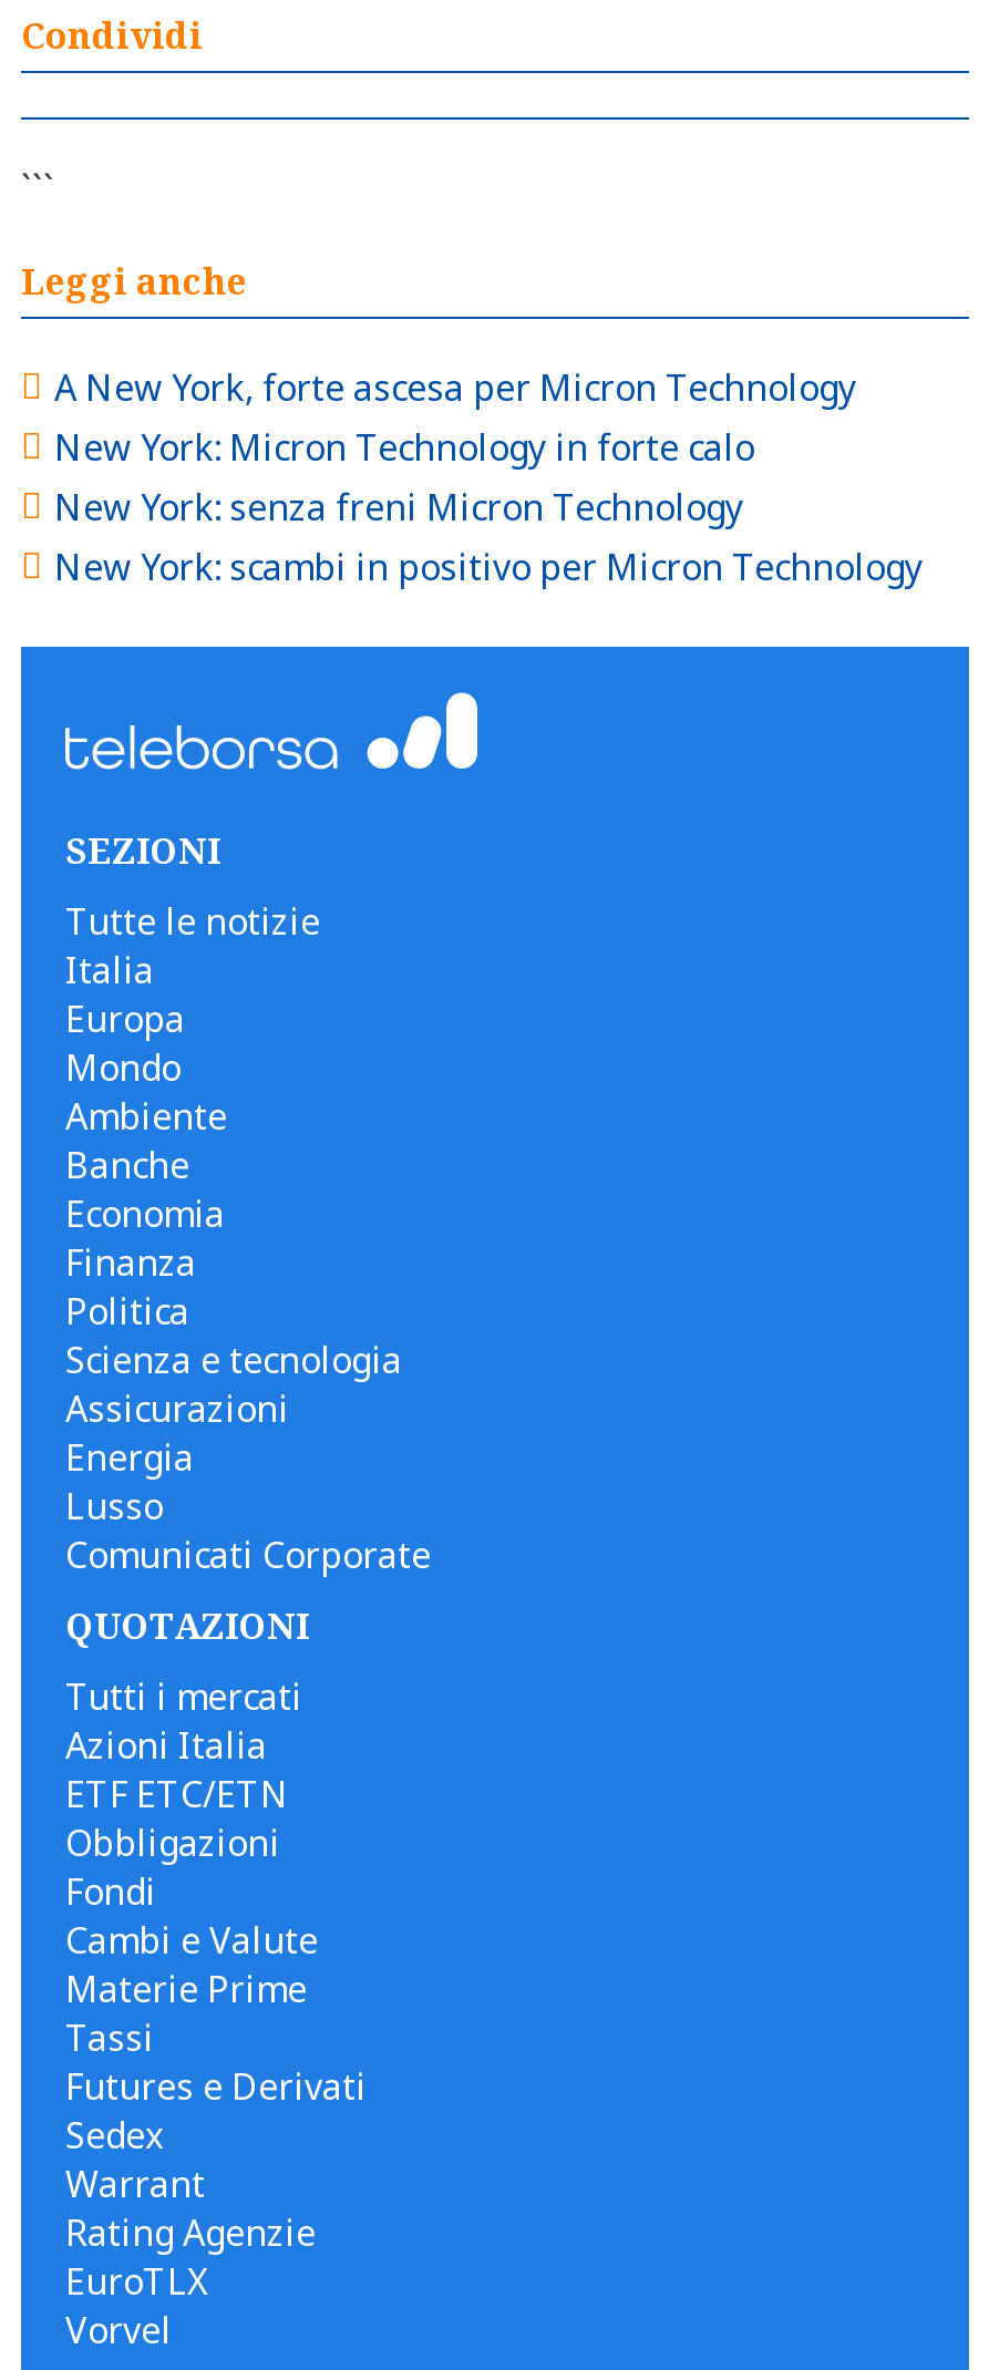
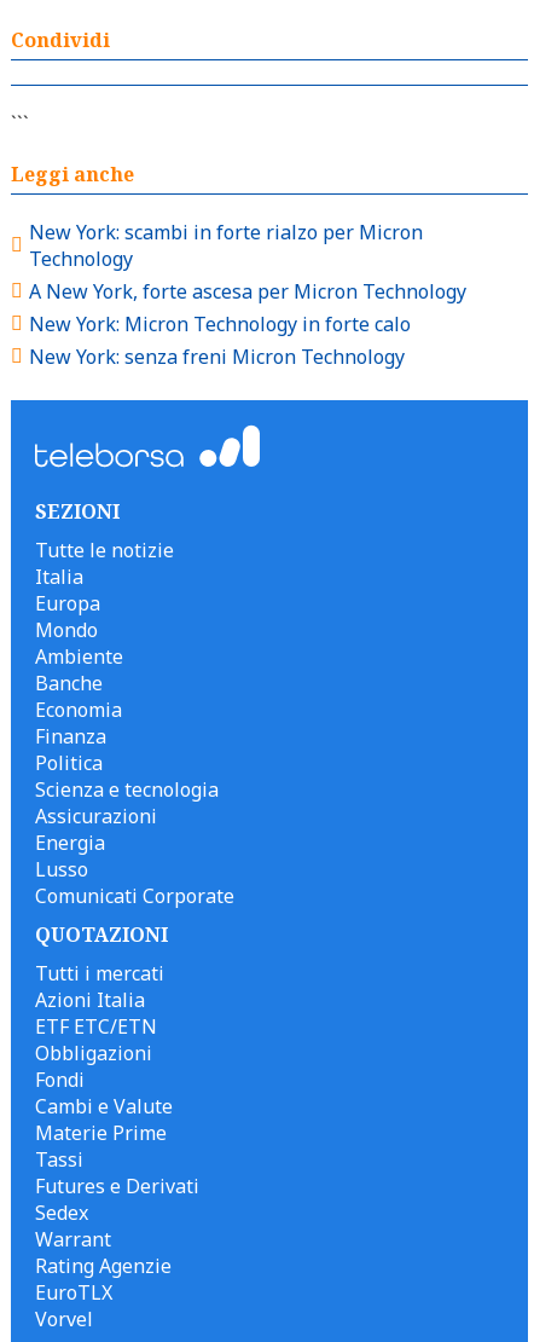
none -> [29,219,423,272] New York: scambi in forte rialzo per Micron | Technology
moved [54,363,856,532] -> [29,278,466,370]: A New York, forte ascesa per Micron Technology | New York: Micron Technology in forte calo | New York: senza freni Micron Technology
[54,543,923,591] New York: scambi in positivo per Micron Technology -> none

